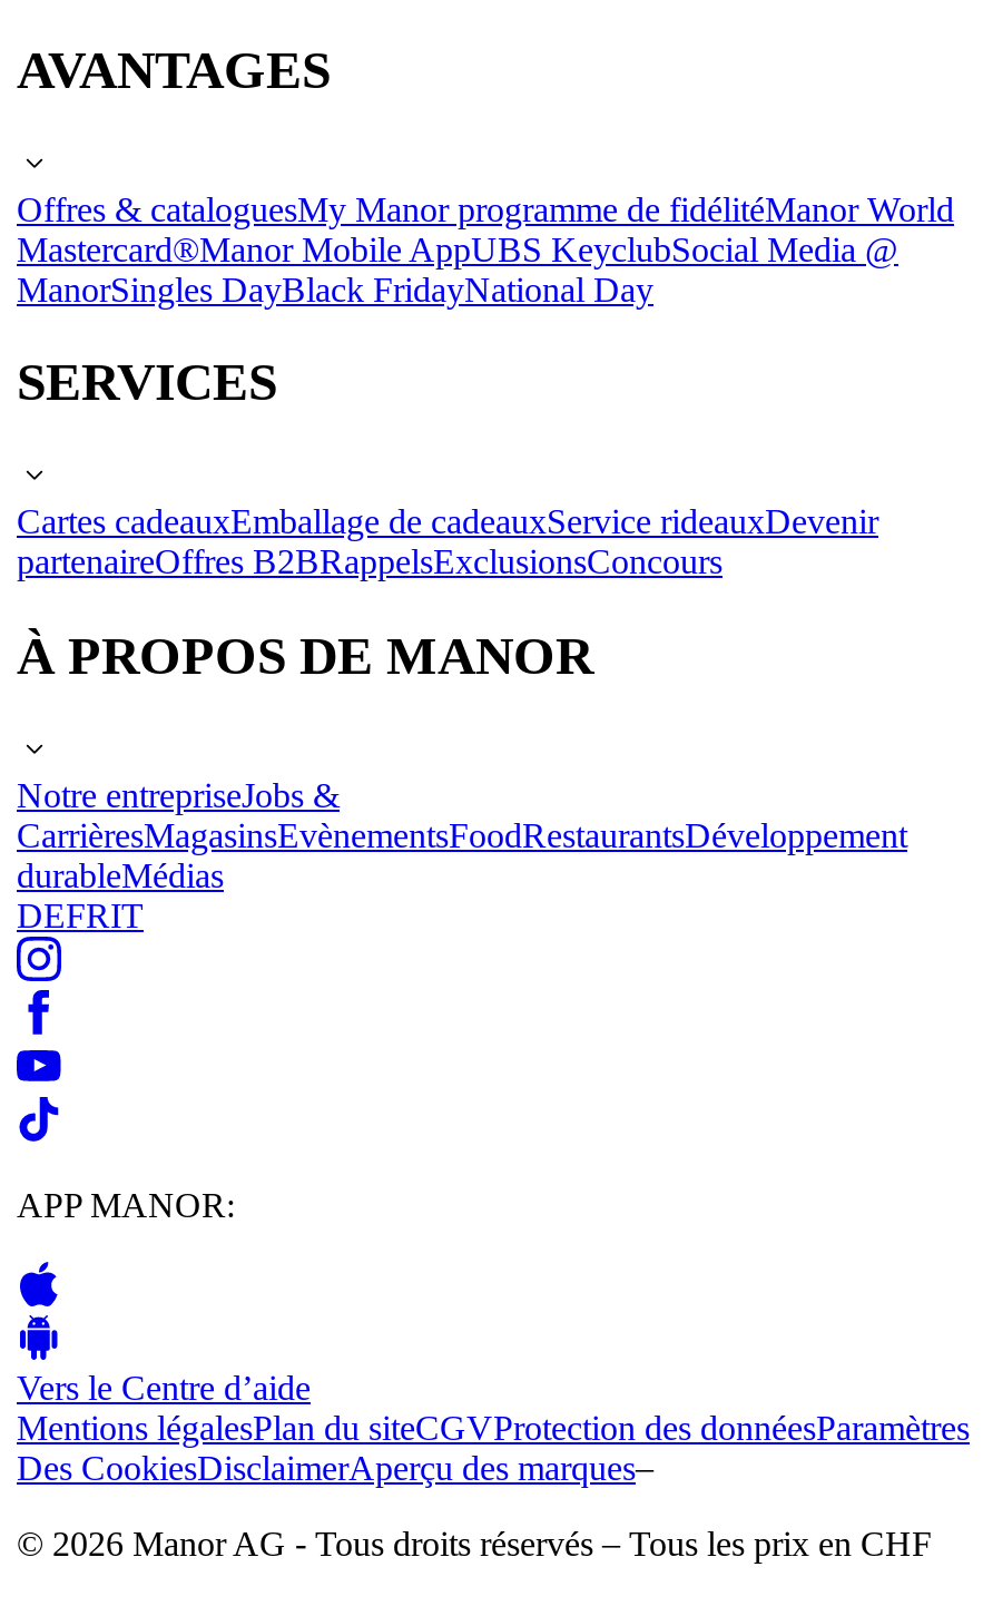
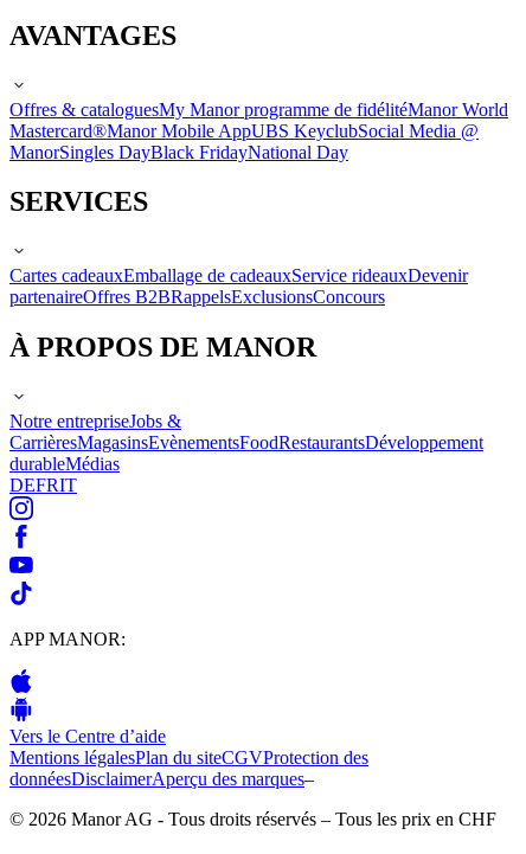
[17,1409,970,1487] Mentions légalesPlan du siteCGVProtection des donnéesParamètres | Des CookiesDisclaimerAperçu des marques– -> [9,748,368,789] Mentions légalesPlan du siteCGVProtection des | donnéesDisclaimerAperçu des marques–

